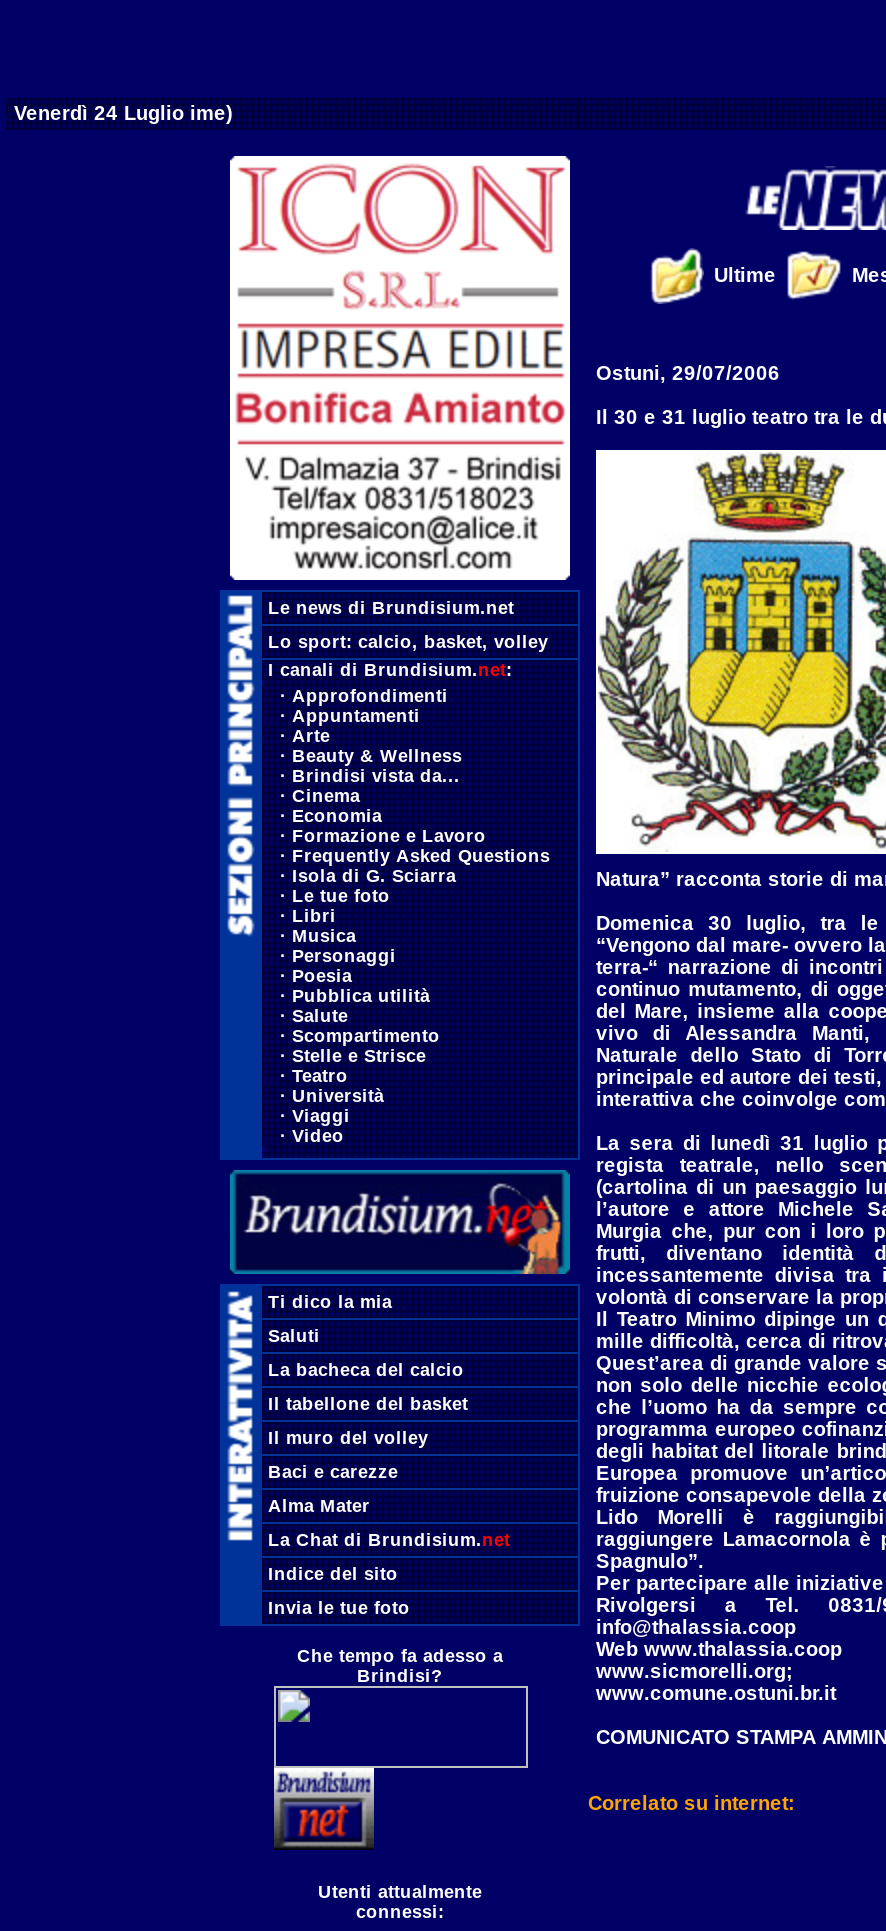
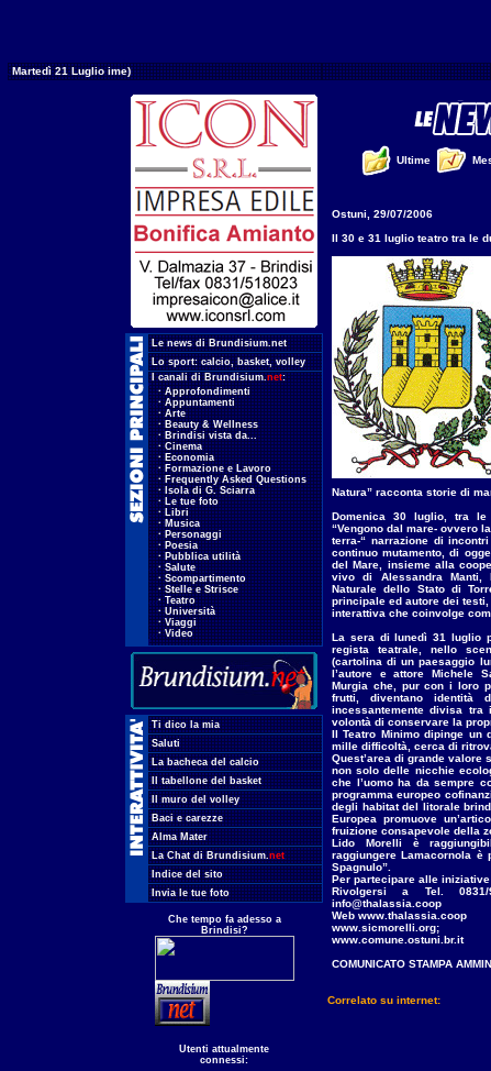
[14,102,232,124] Venerdì 24 Luglio ime) -> [12,65,131,77] Martedì 21 Luglio ime)

